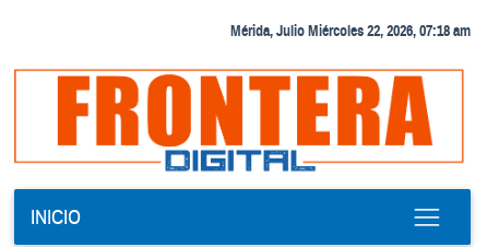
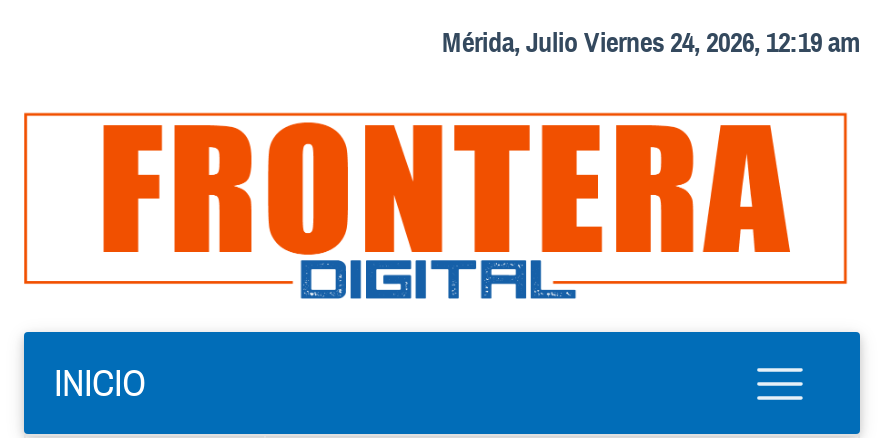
[230,22,471,40] Mérida, Julio Miércoles 22, 2026, 07:18 am -> [442,26,860,60] Mérida, Julio Viernes 24, 2026, 12:19 am

